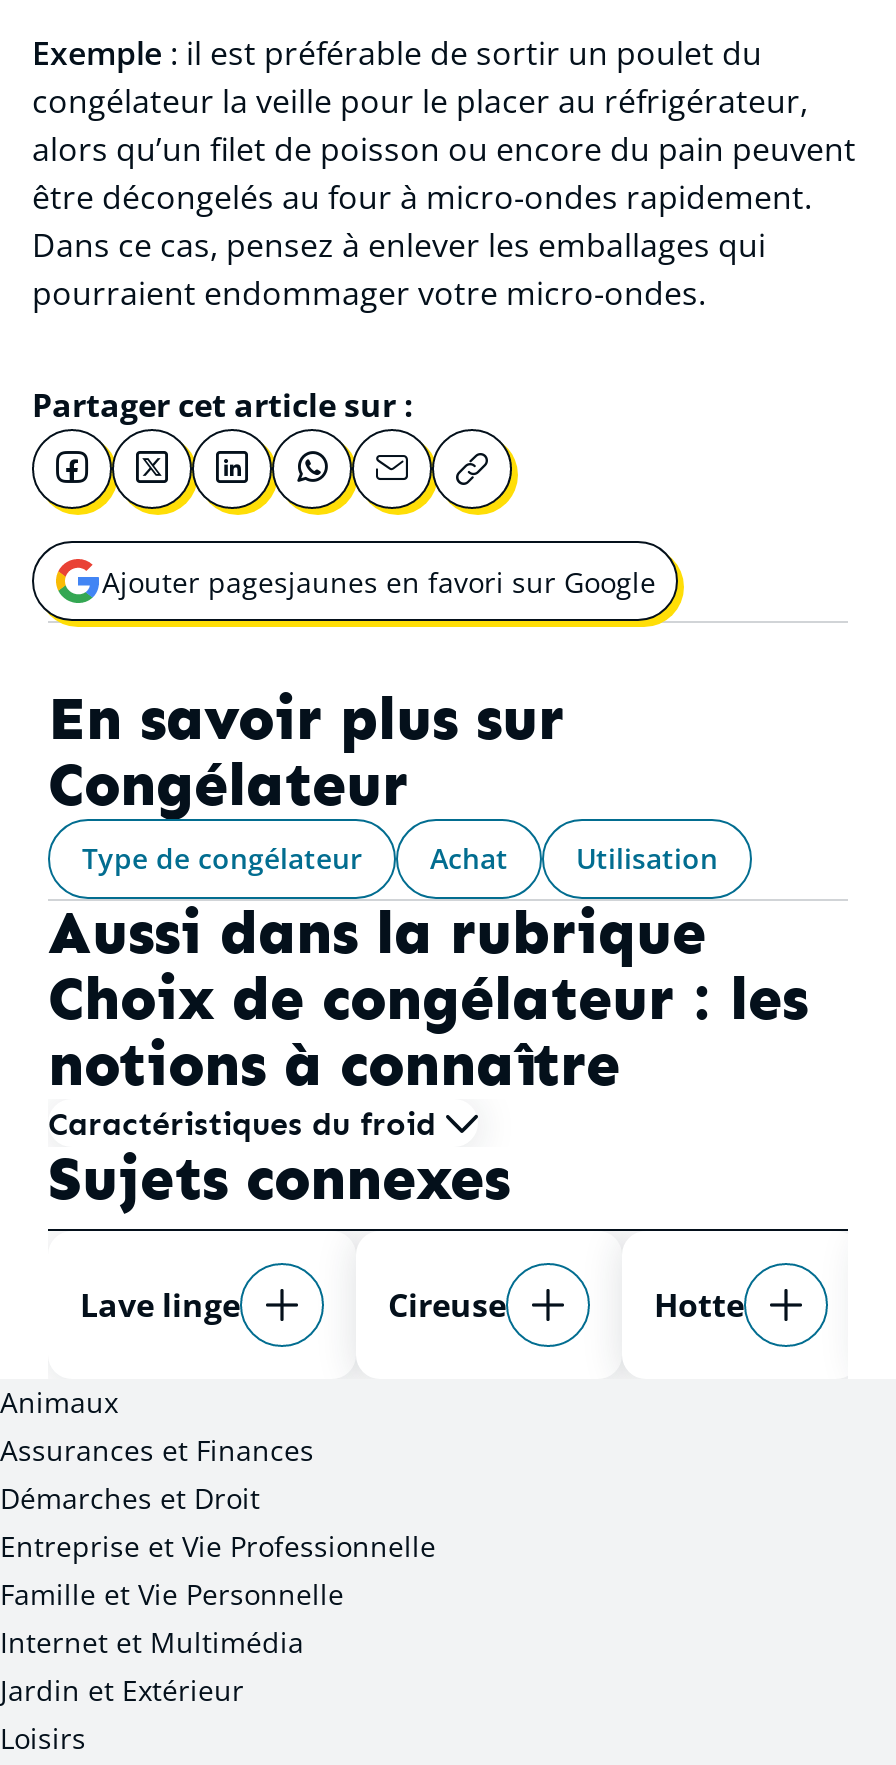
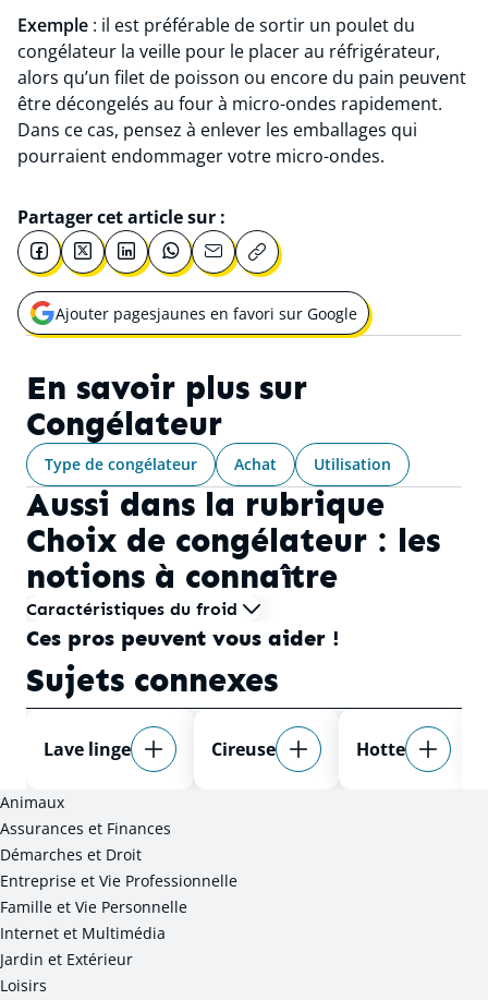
none -> [26,625,340,651] Ces pros peuvent vous aider !

